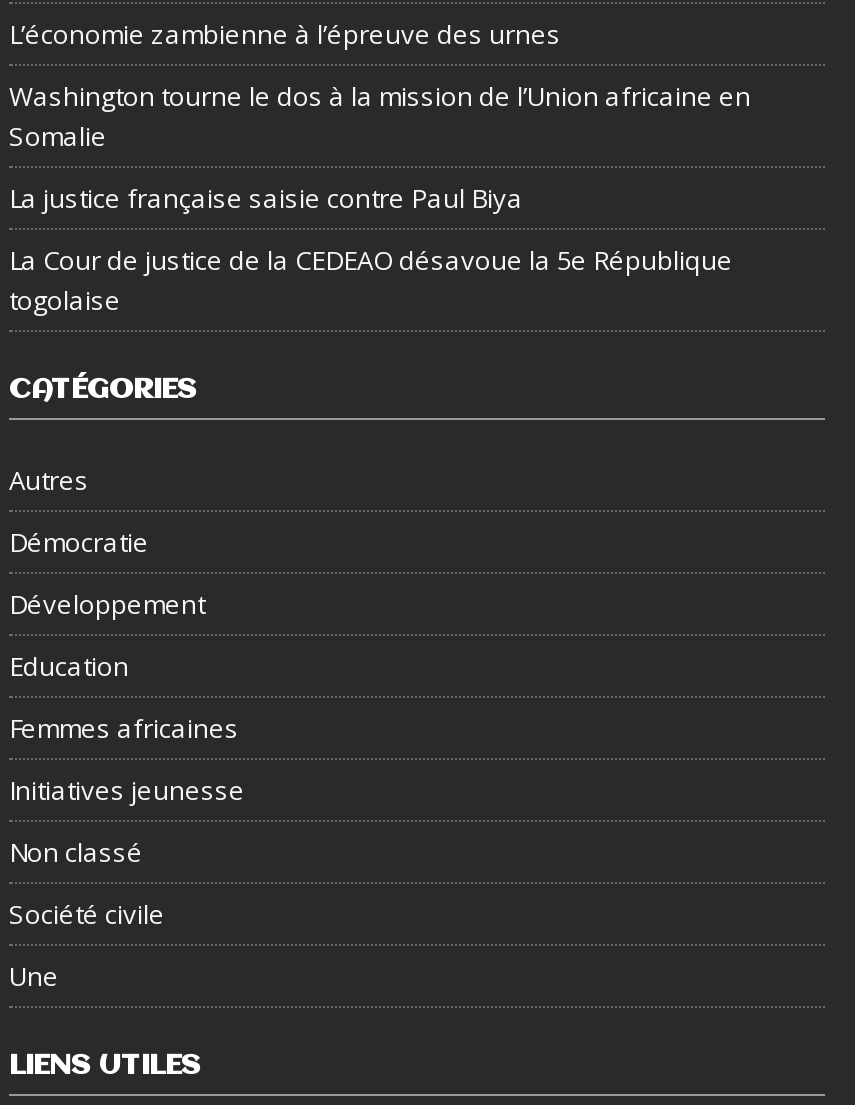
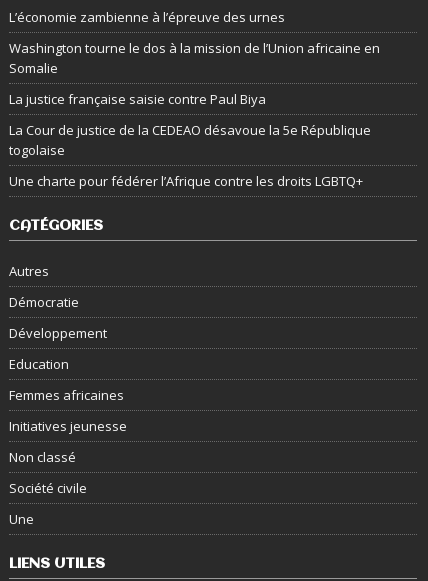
none -> [9,172,363,190] Une charte pour fédérer l’Afrique contre les droits LGBTQ+

